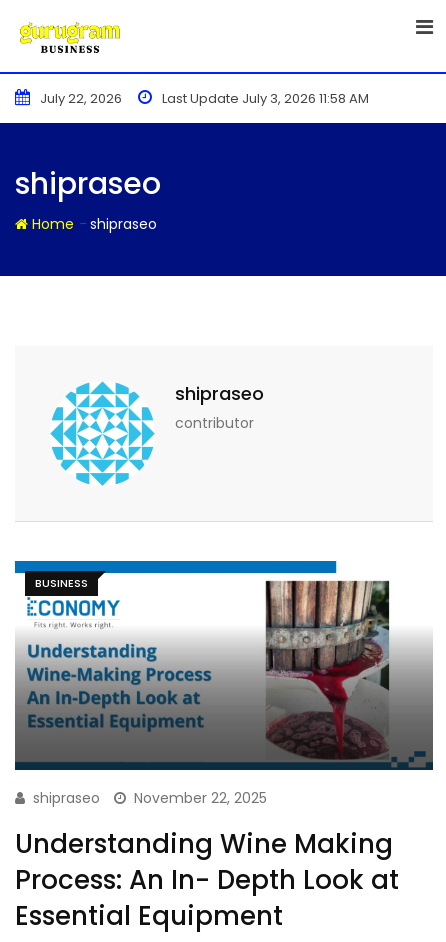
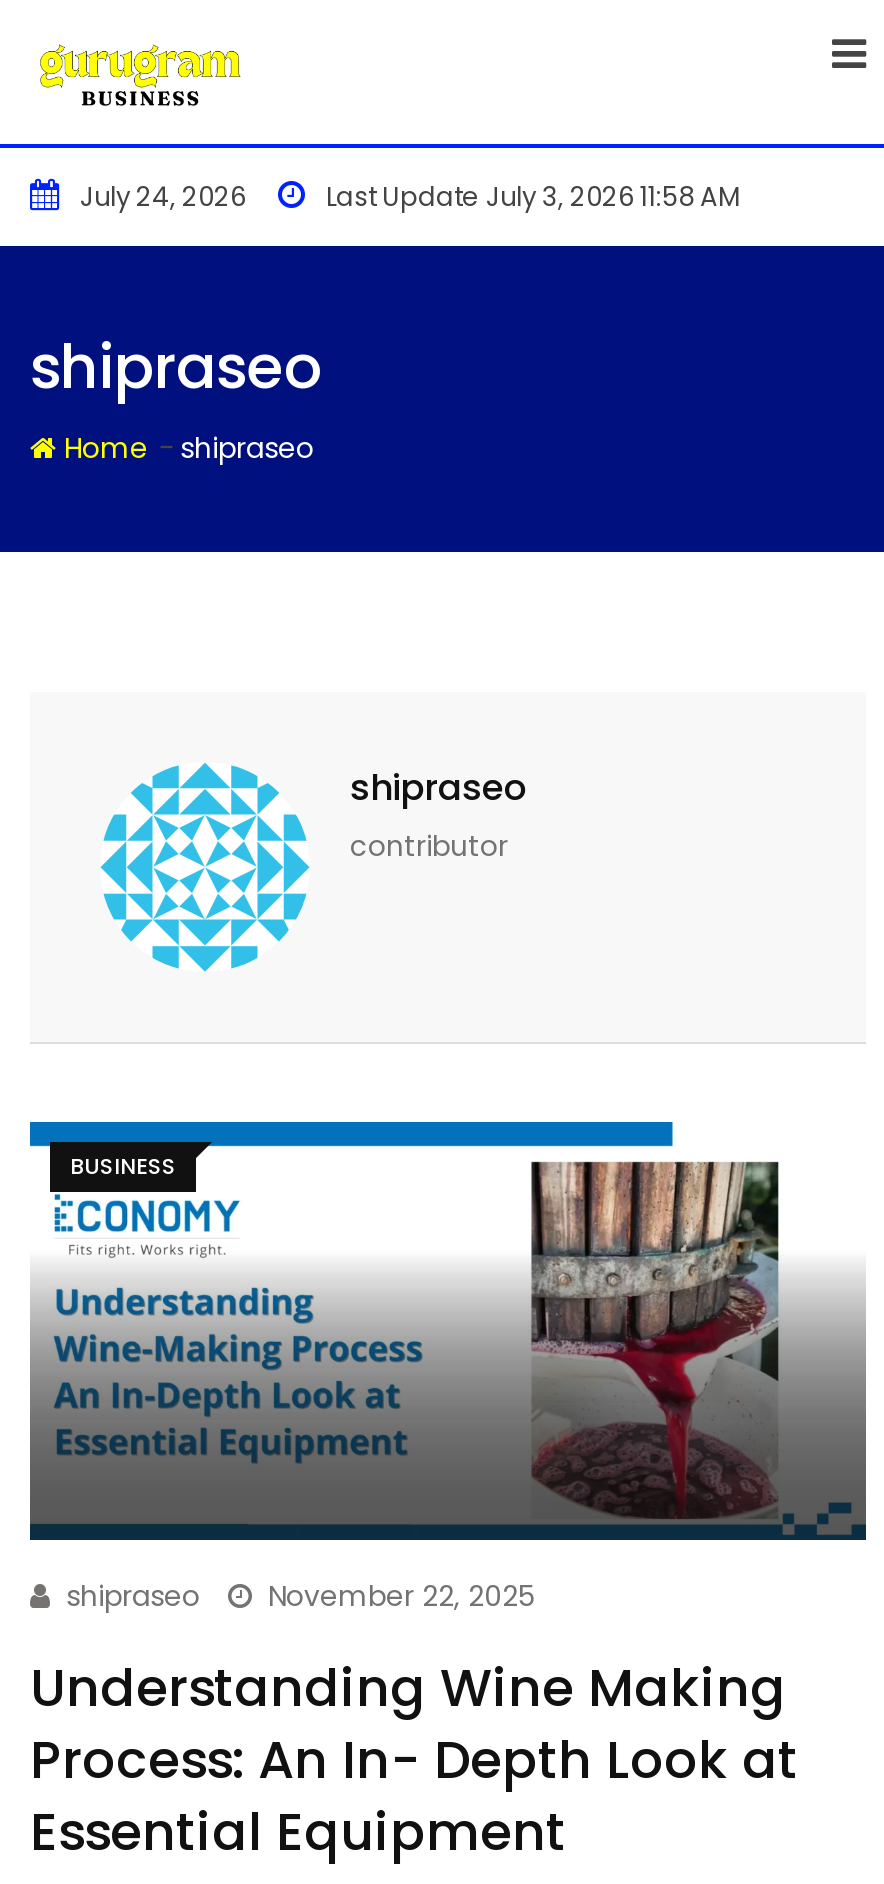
[40,89,122,108] July 22, 2026 -> [80,178,246,216] July 24, 2026

